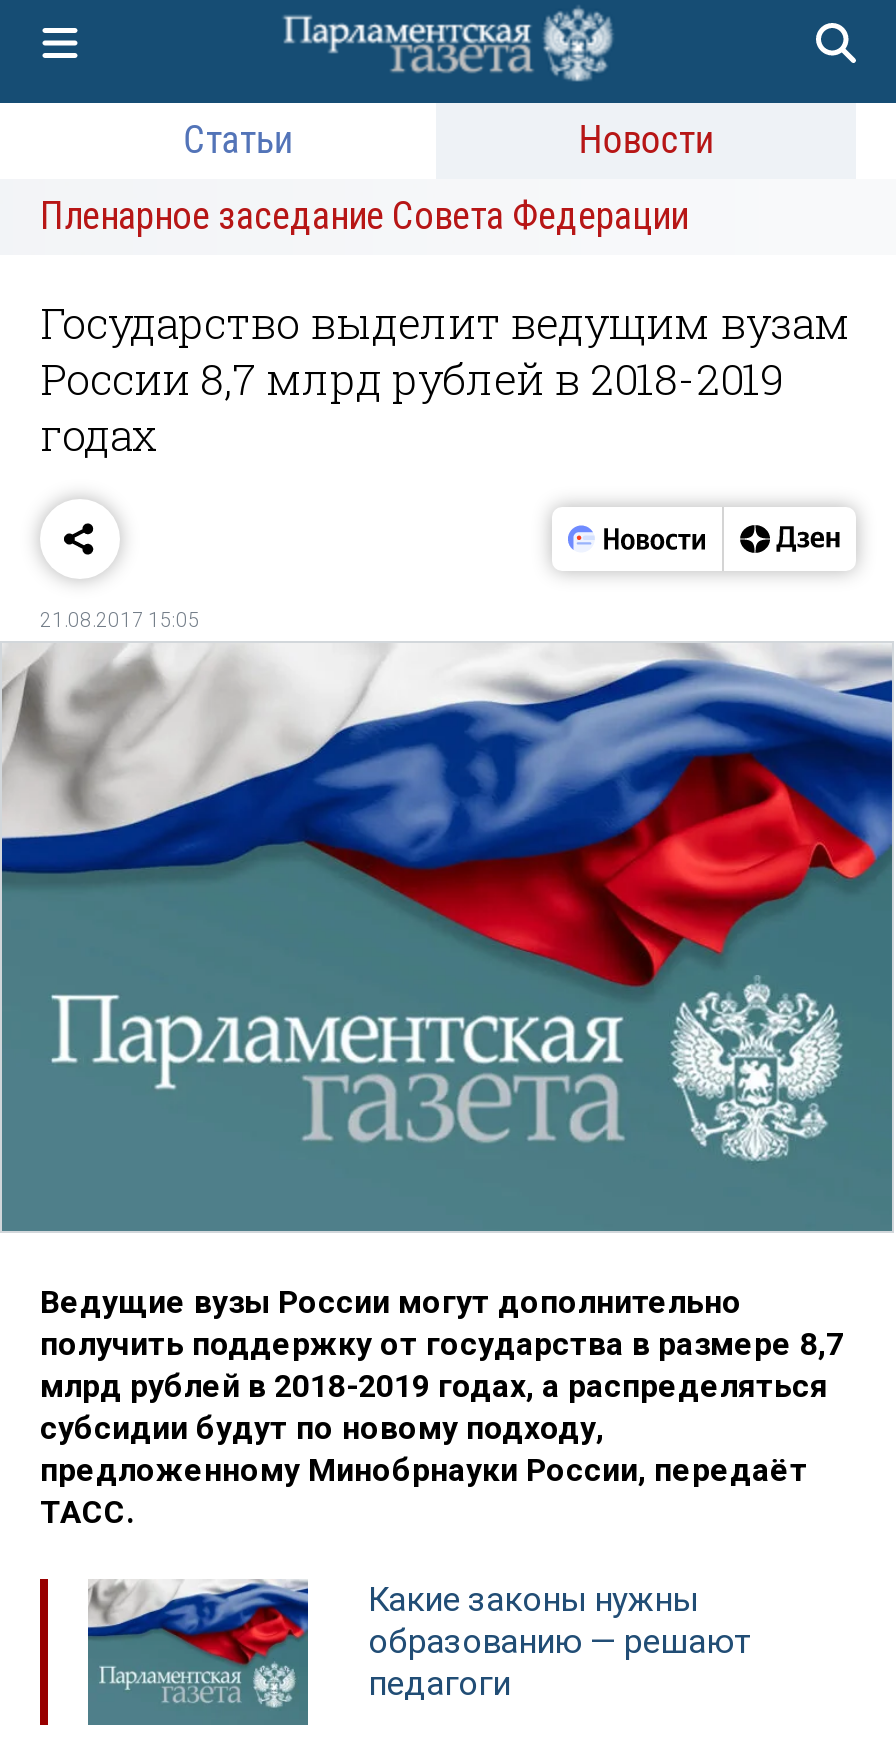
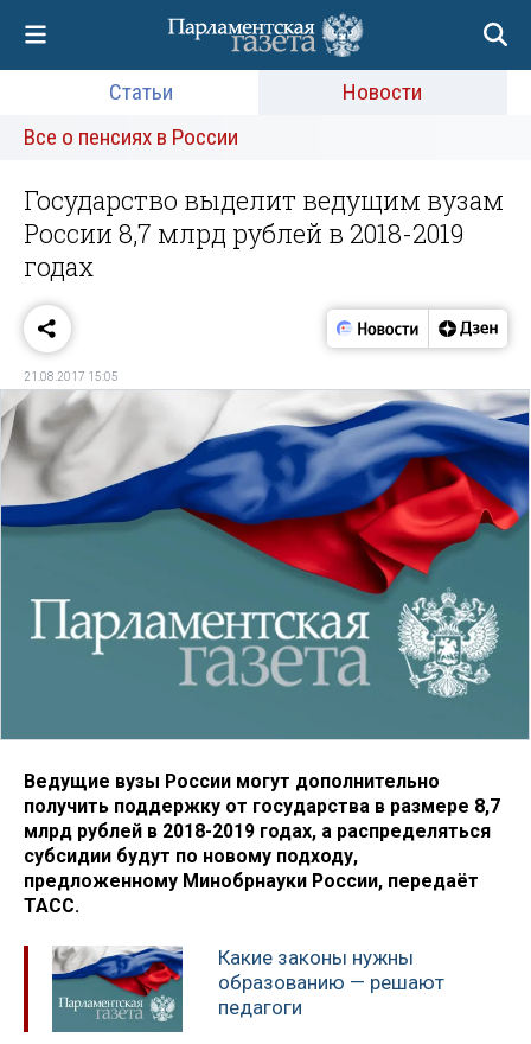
[40,193,688,239] Пленарное заседание Совета Федерации -> [24,123,238,151] Все о пенсиях в России

